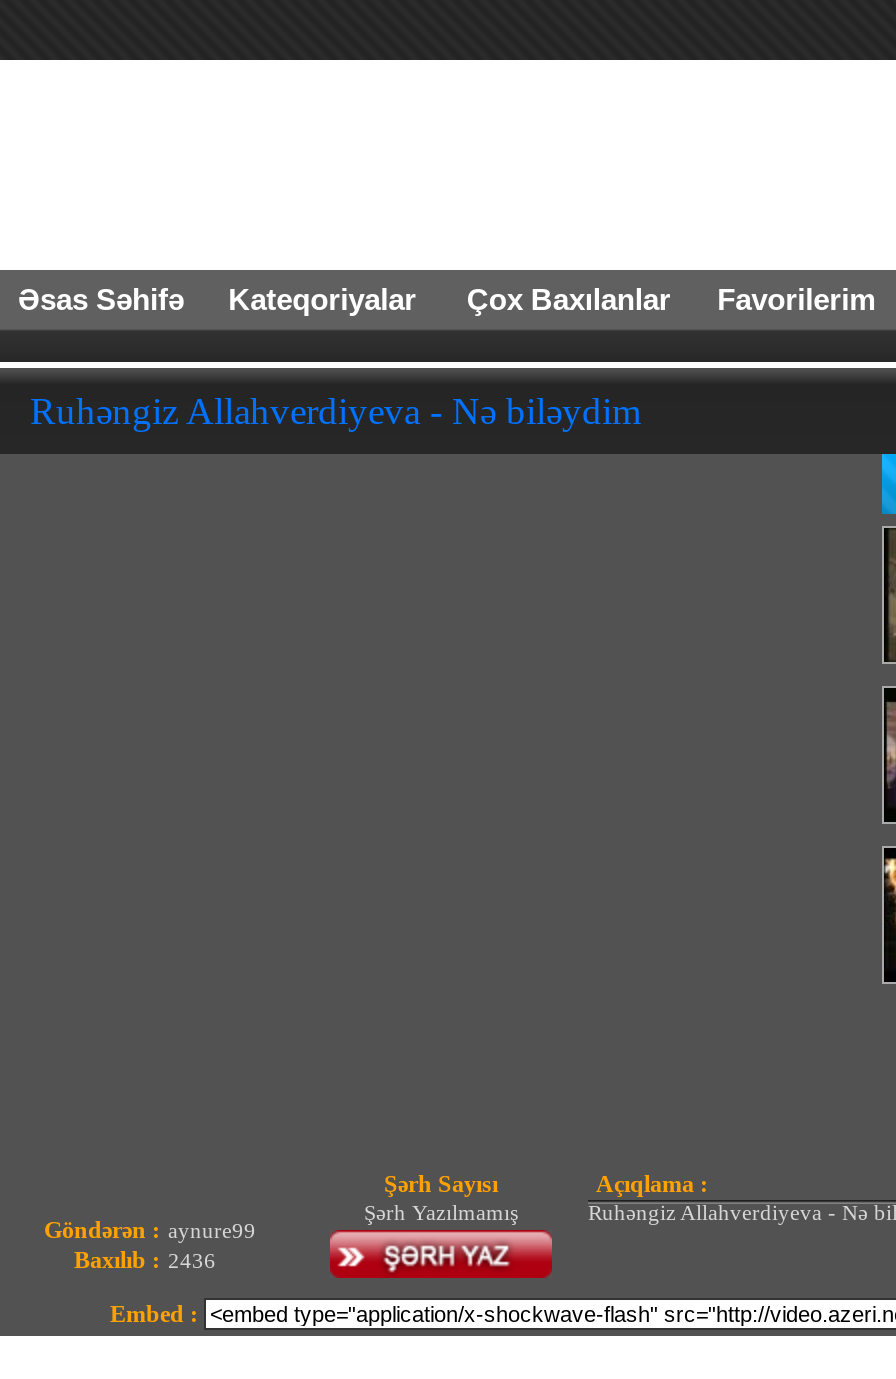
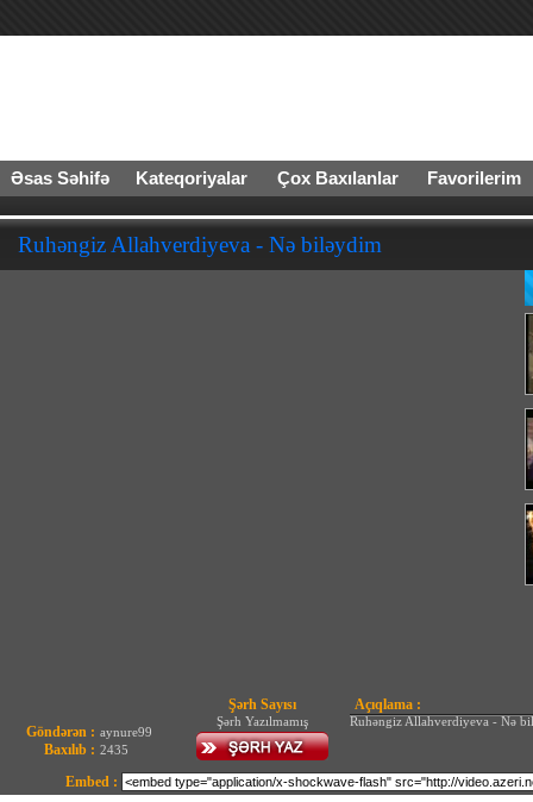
[74,1246,216,1274] Baxılıb : 2436 -> [44,741,128,758] Baxılıb : 2435

